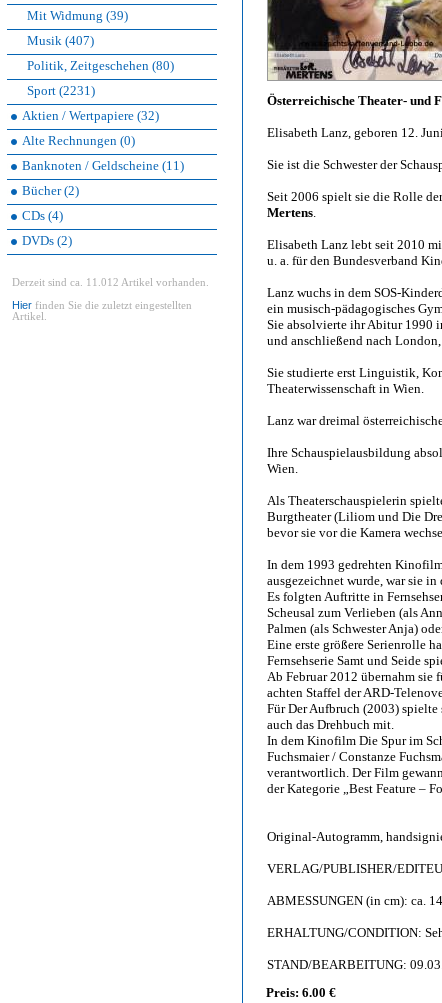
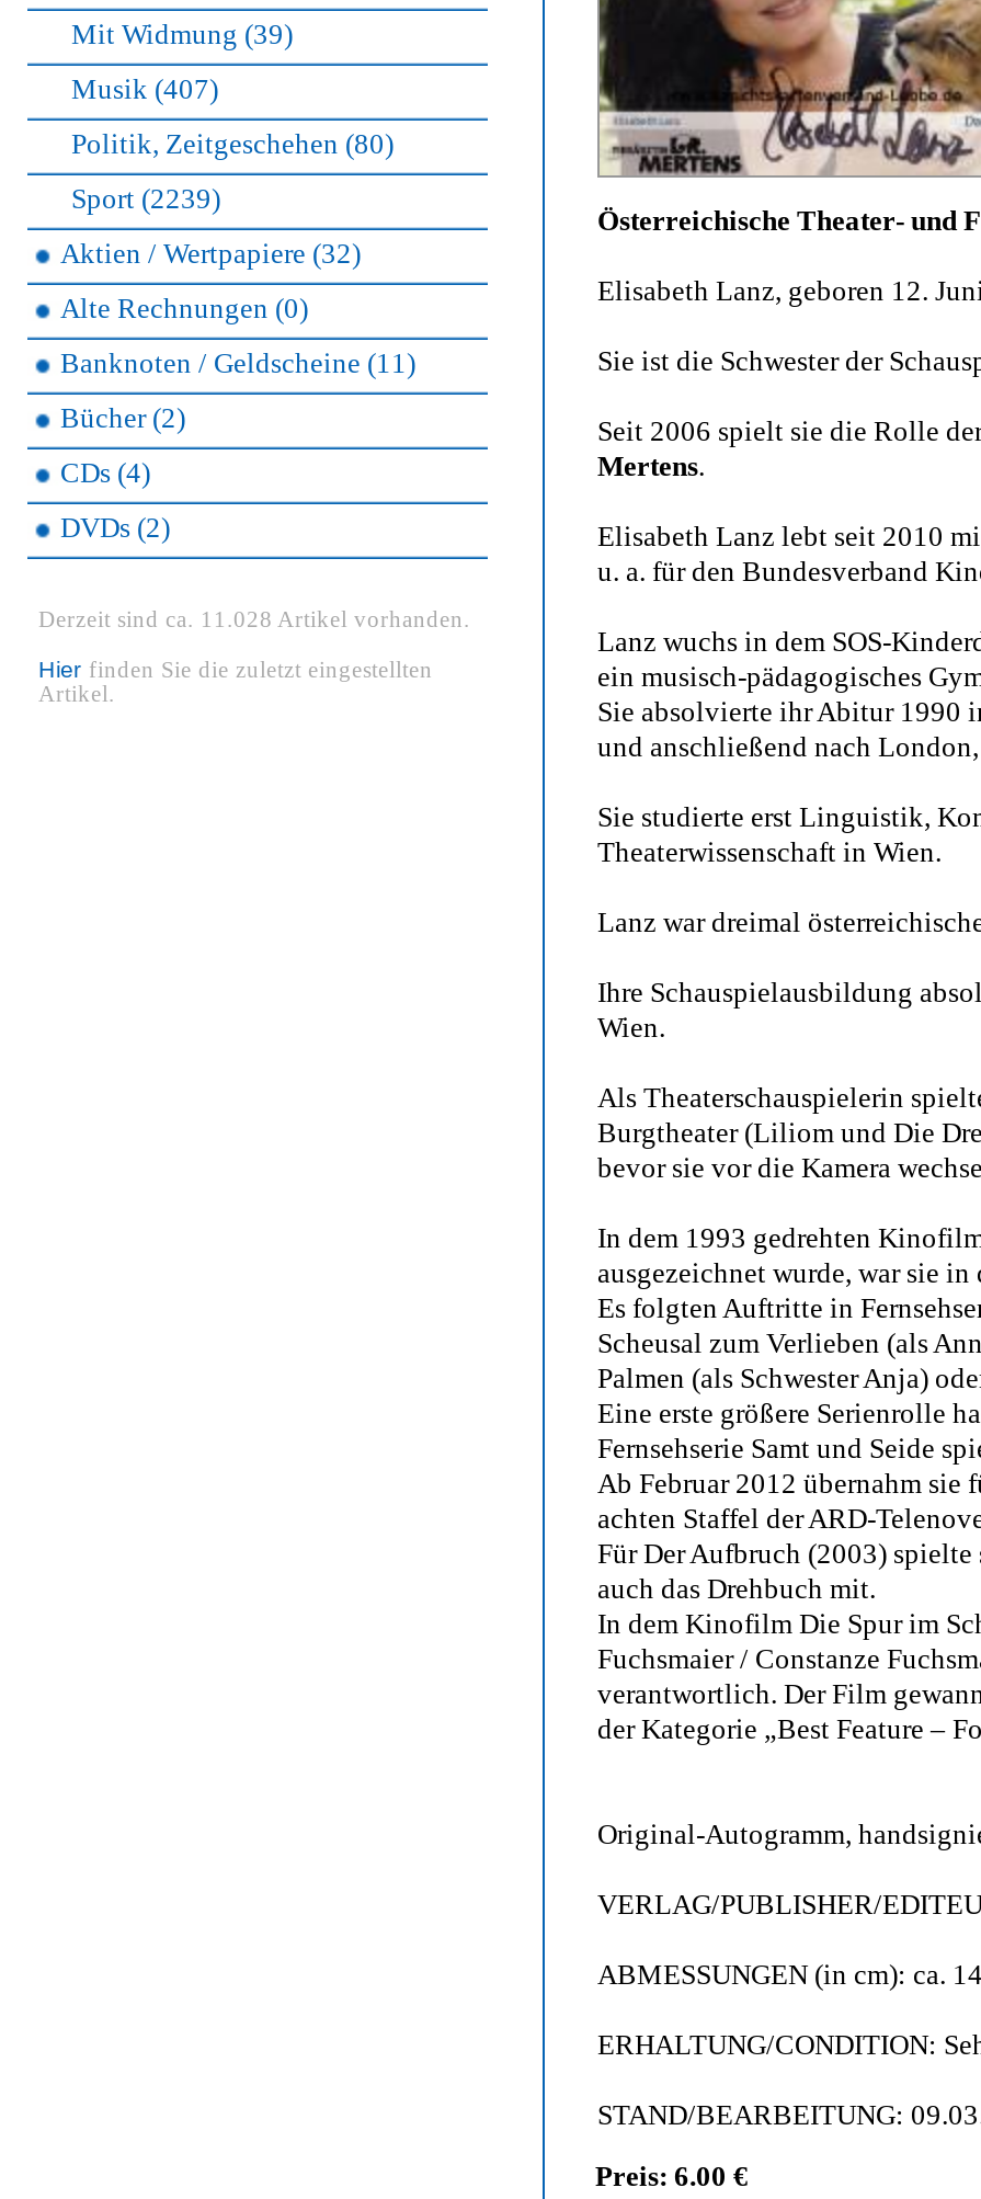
[27,83,95,98] Sport (2231) -> [71,182,220,215] Sport (2239)
[12,277,209,288] Derzeit sind ca. 11.012 Artikel vorhanden. -> [38,607,470,631] Derzeit sind ca. 11.028 Artikel vorhanden.

